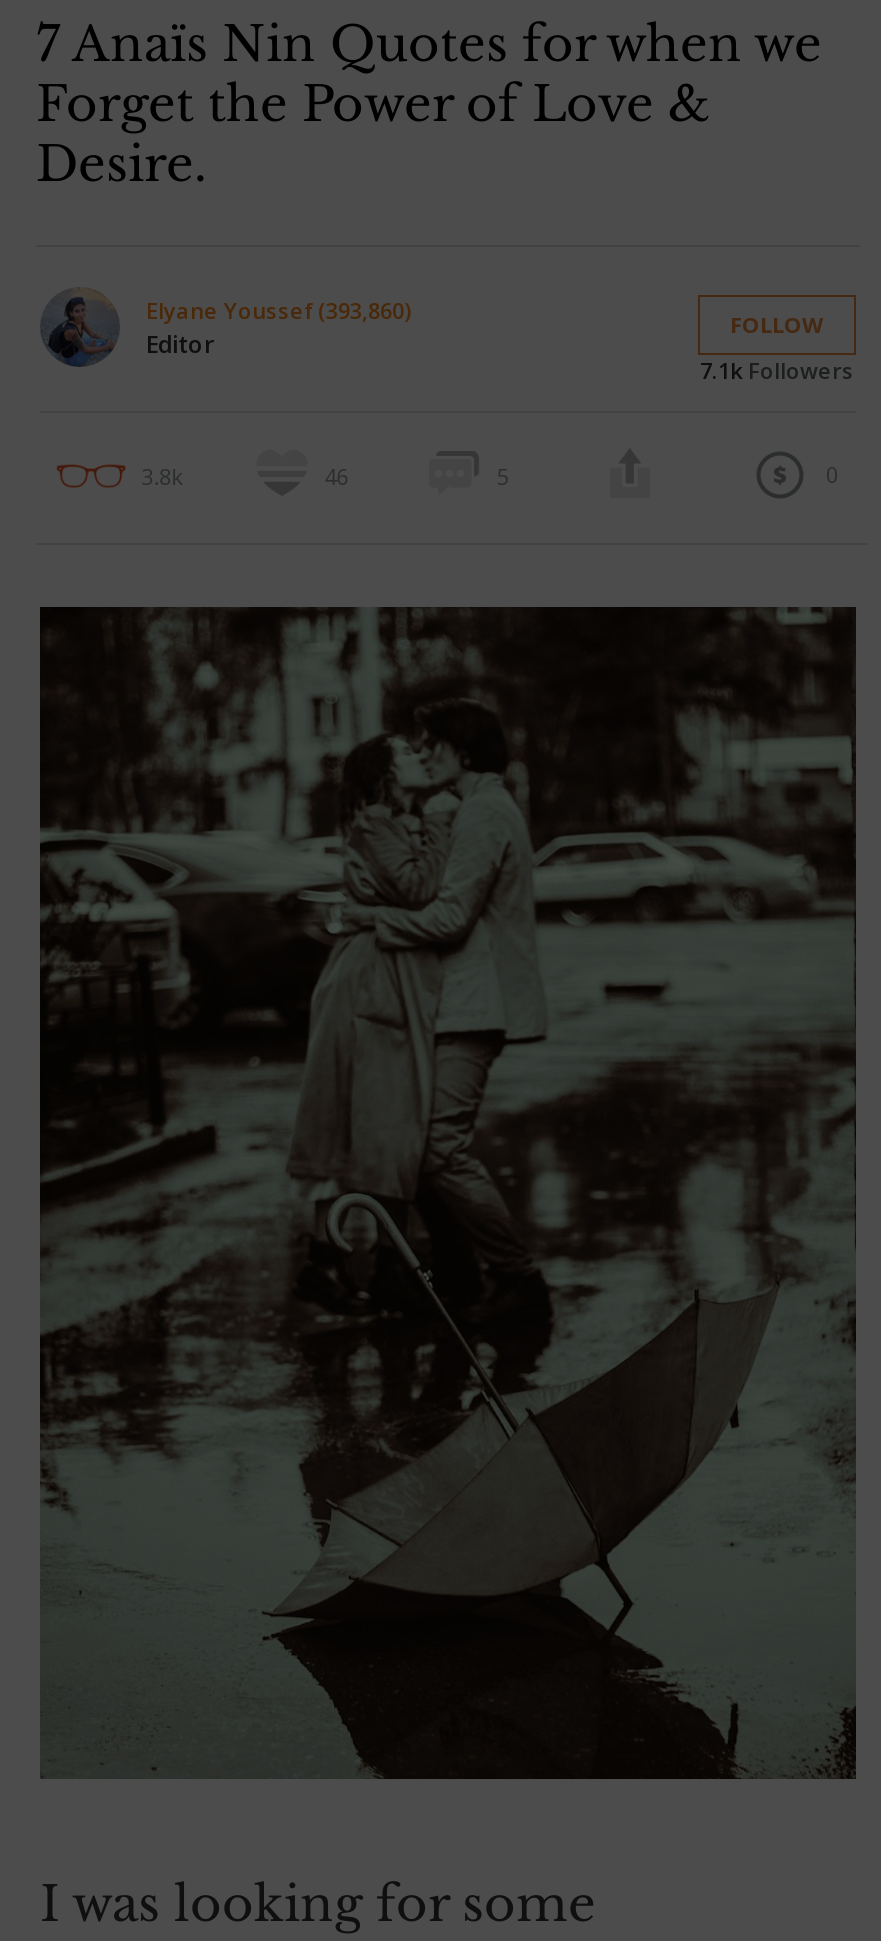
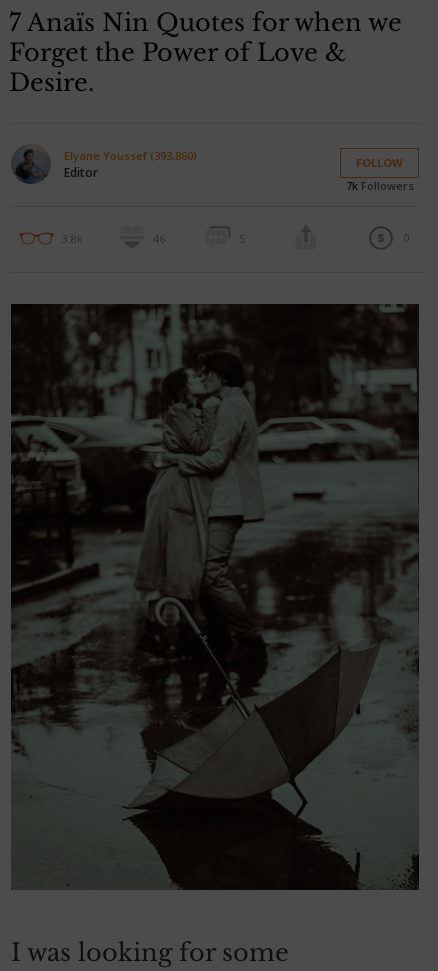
[700,355,854,385] 7.1kFollowers -> [345,178,413,193] 7kFollowers

